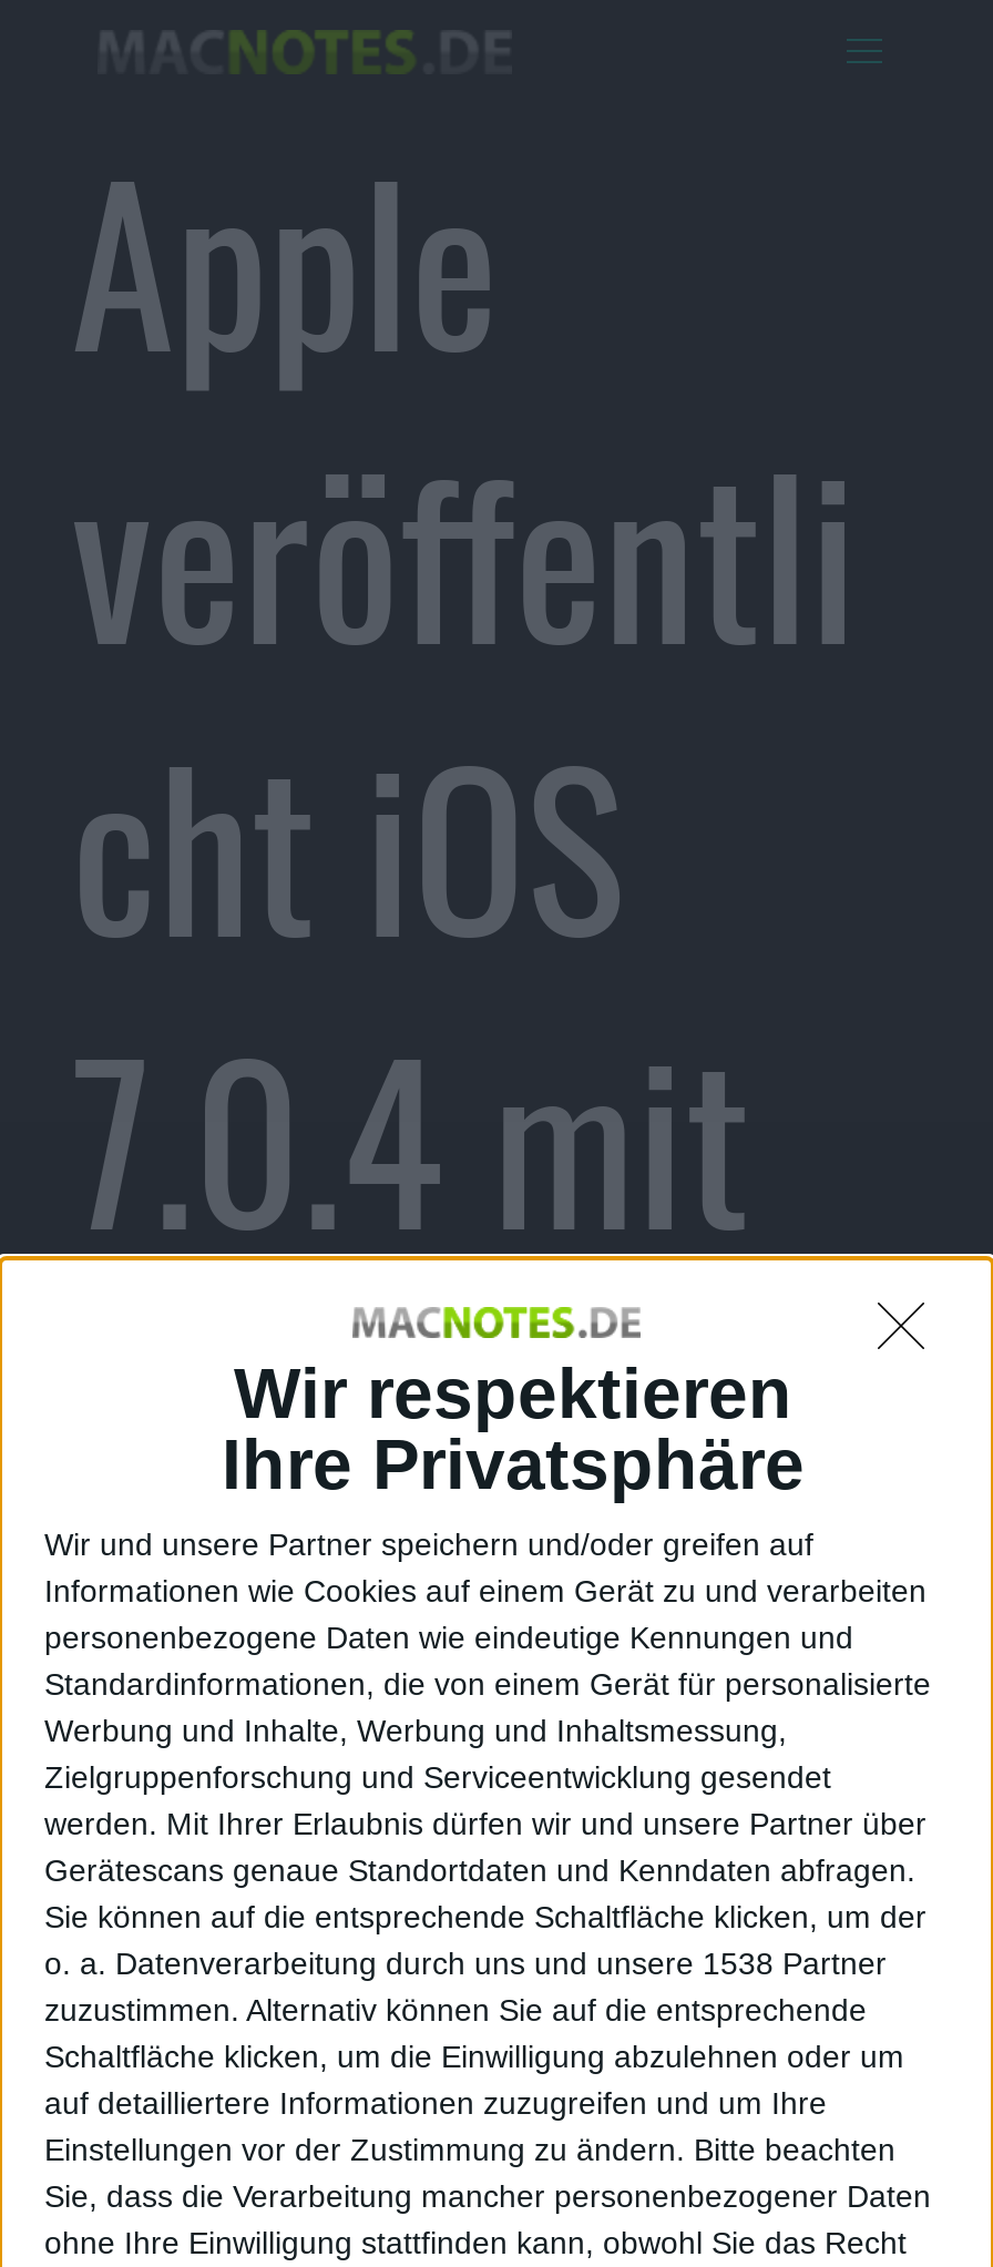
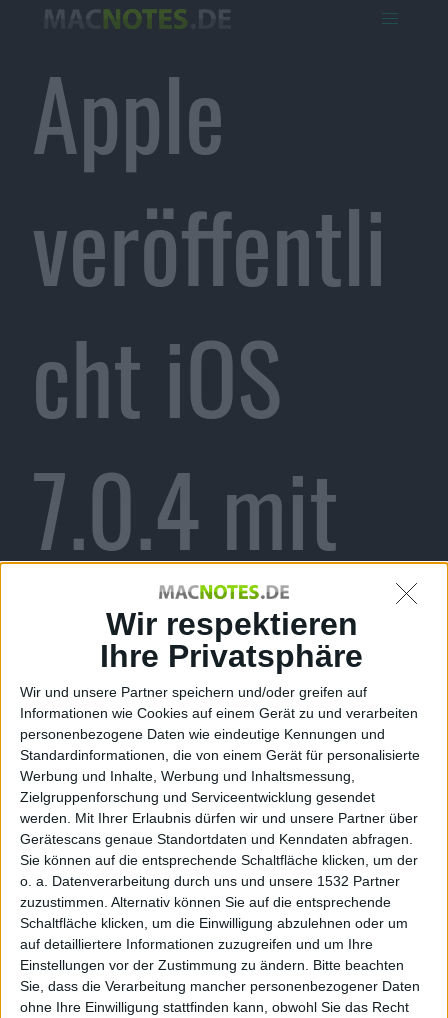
[44,1945,887,1980] o. a. Datenverarbeitung durch uns und unsere 1538 Partner -> [20,873,400,889] o. a. Datenverarbeitung durch uns und unsere 1532 Partner

